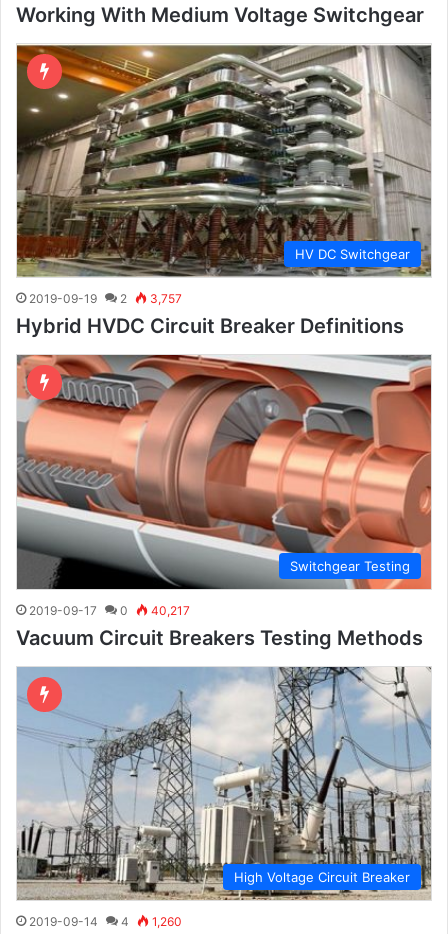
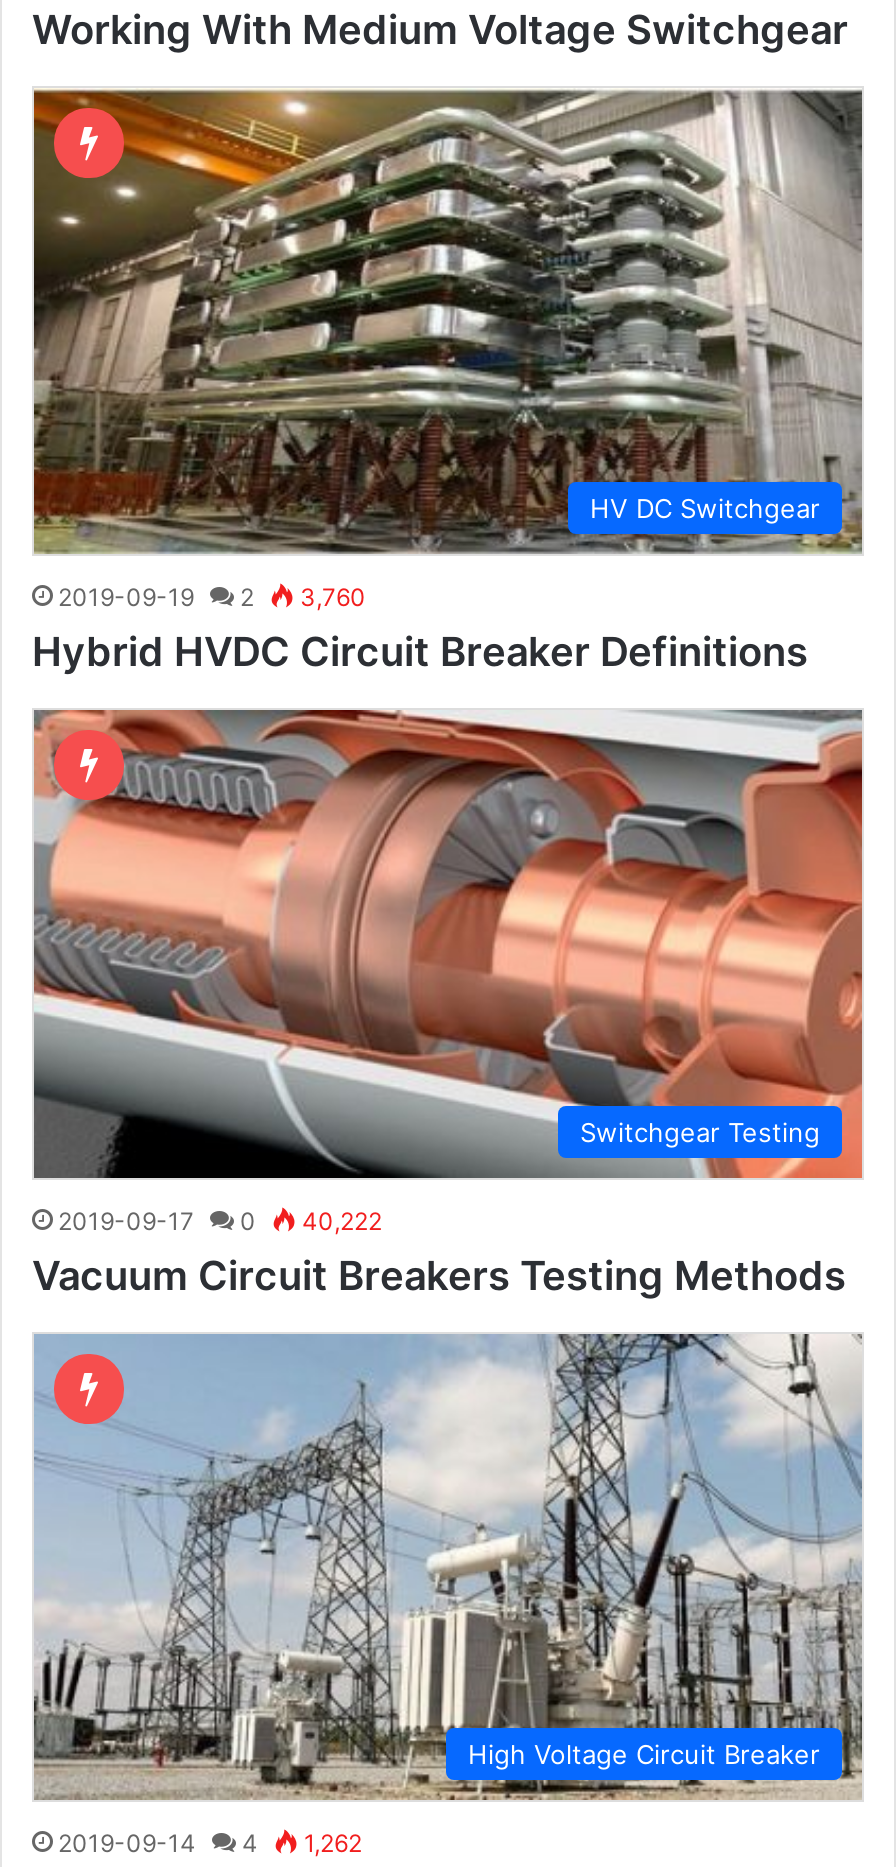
[29,291,182,306] 2019-09-19 2 3,757 -> [58,582,366,612] 2019-09-19 2 3,760
[29,603,190,618] 2019-09-17 0 40,217 -> [58,1205,382,1235] 2019-09-17 0 40,222
[29,914,182,929] 2019-09-14 4 1,260 -> [58,1828,362,1858] 2019-09-14 4 1,262

